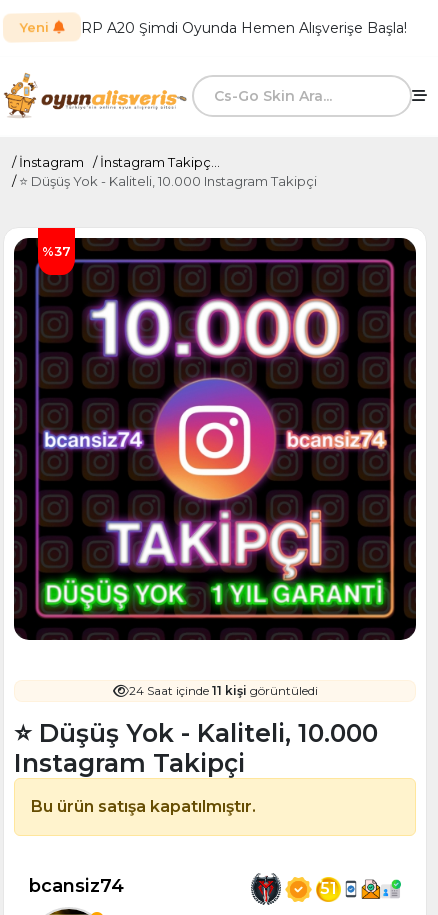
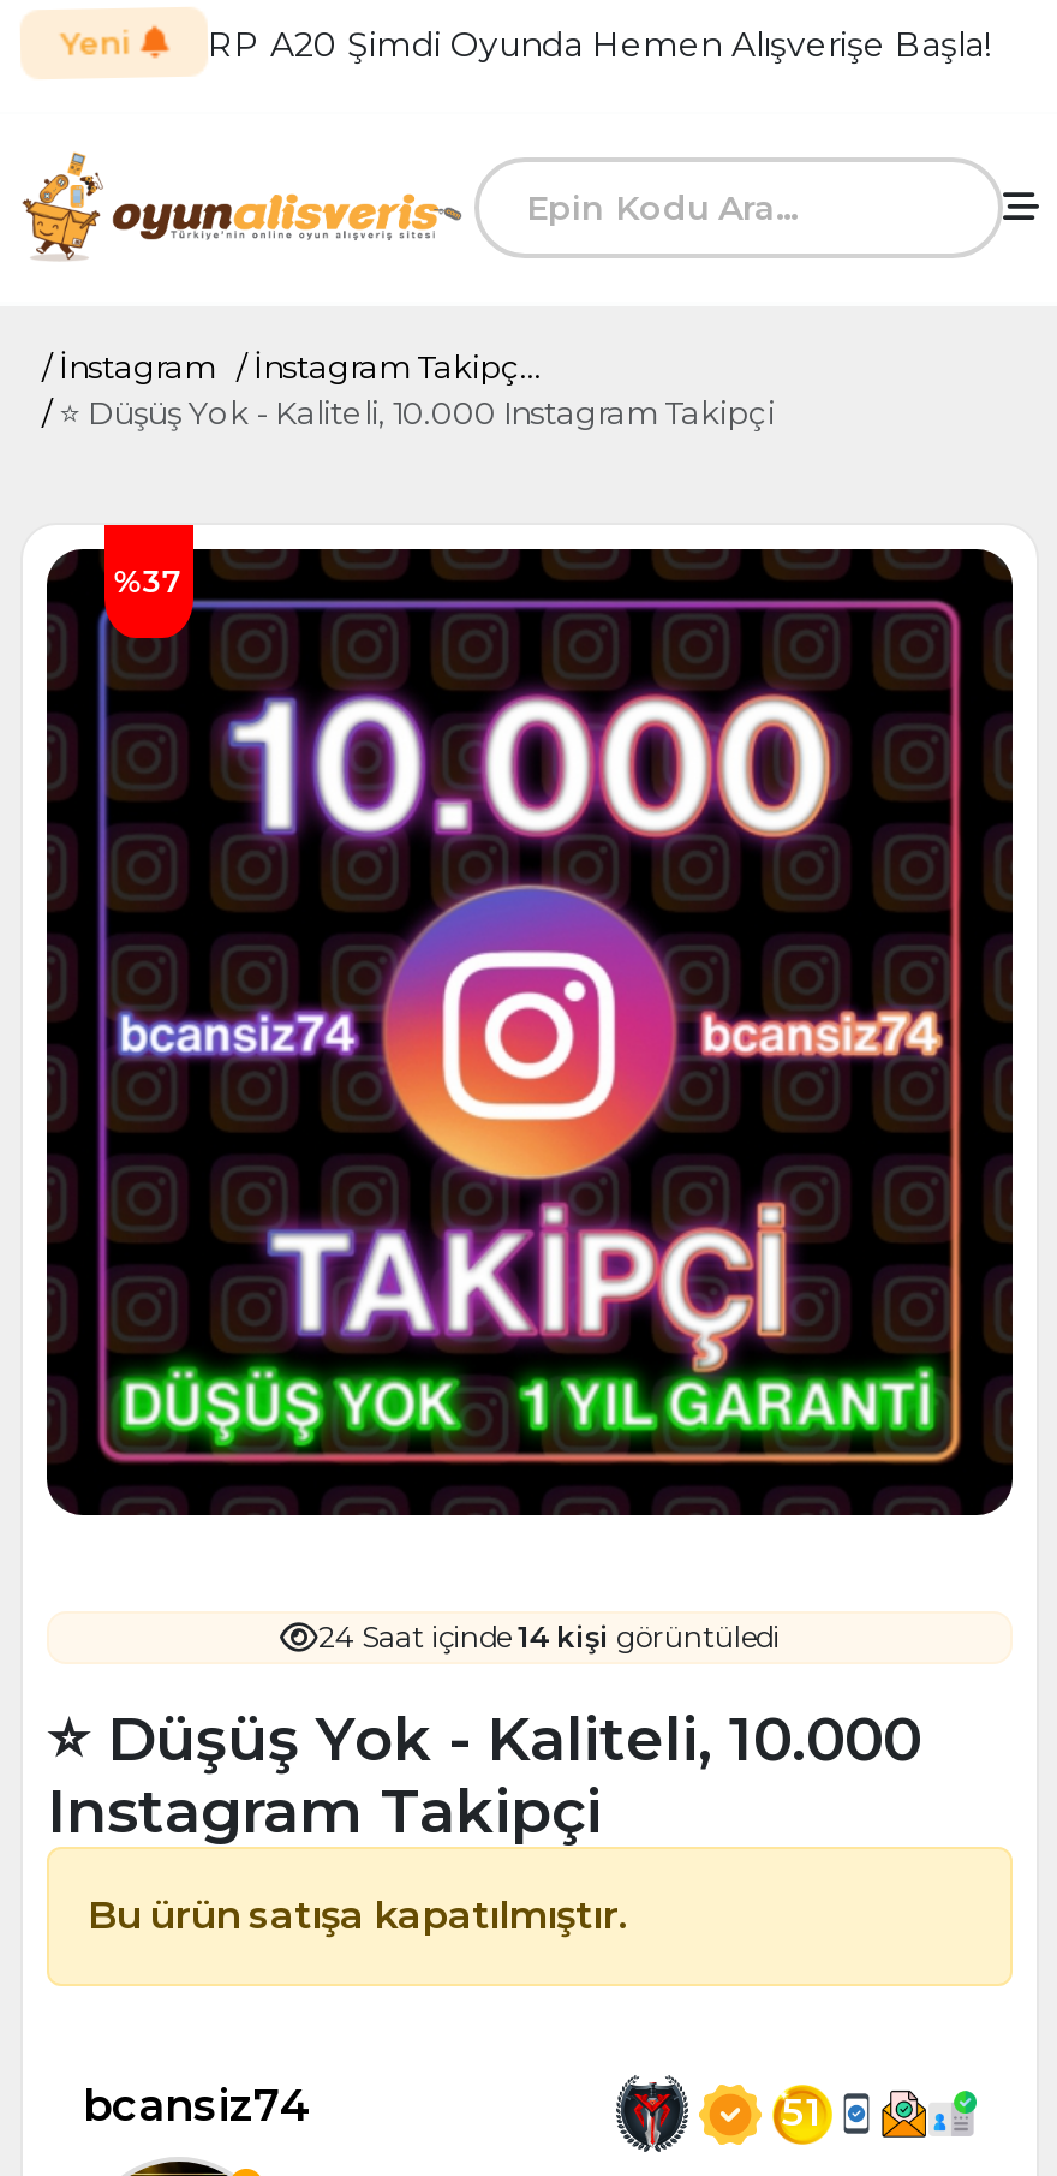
[128,683,317,698] 24 Saat içinde11 kişi görüntüledi -> [318,1618,780,1654] 24 Saat içinde14 kişi görüntüledi

